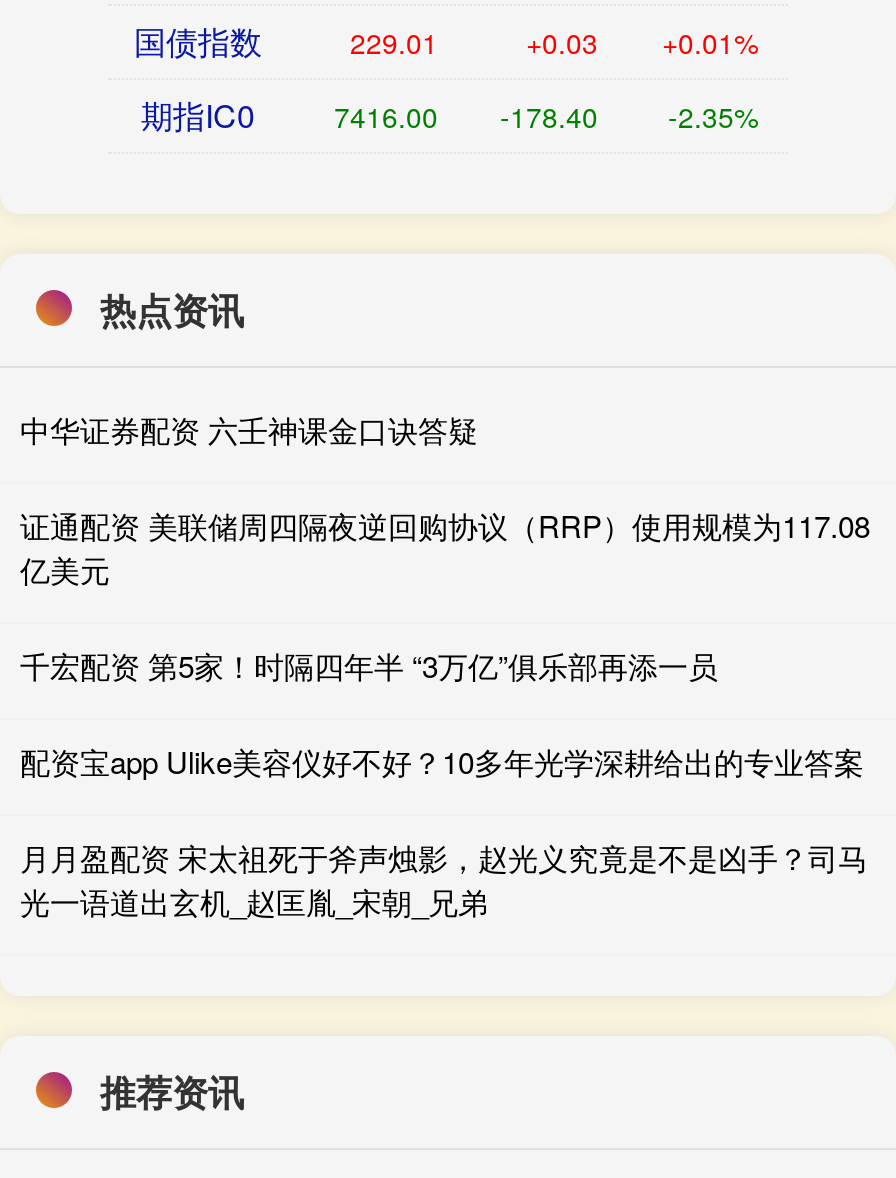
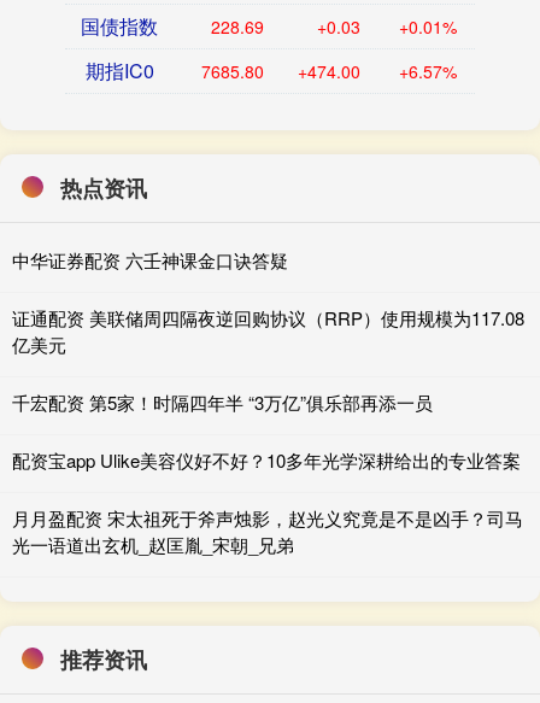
[350,22,438,62] 229.01 -> [211,15,264,39] 228.69
[334,96,438,136] 7416.00 -> [201,59,264,83] 7685.80
[500,96,598,136] -178.40 -> [298,59,360,83] +474.00
[668,96,758,136] -2.35% -> [399,59,457,83] +6.57%

